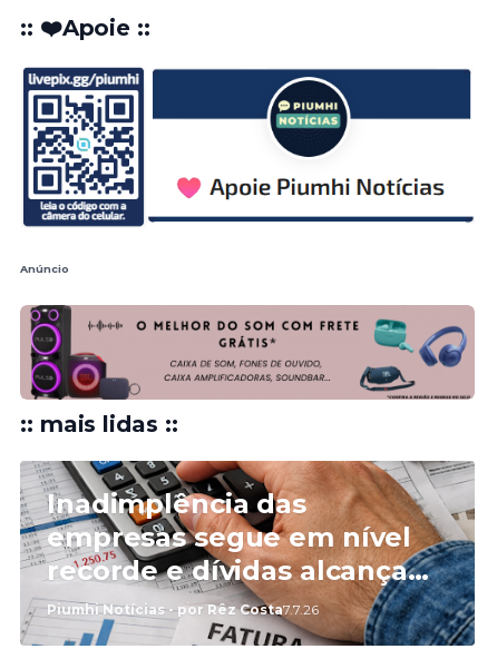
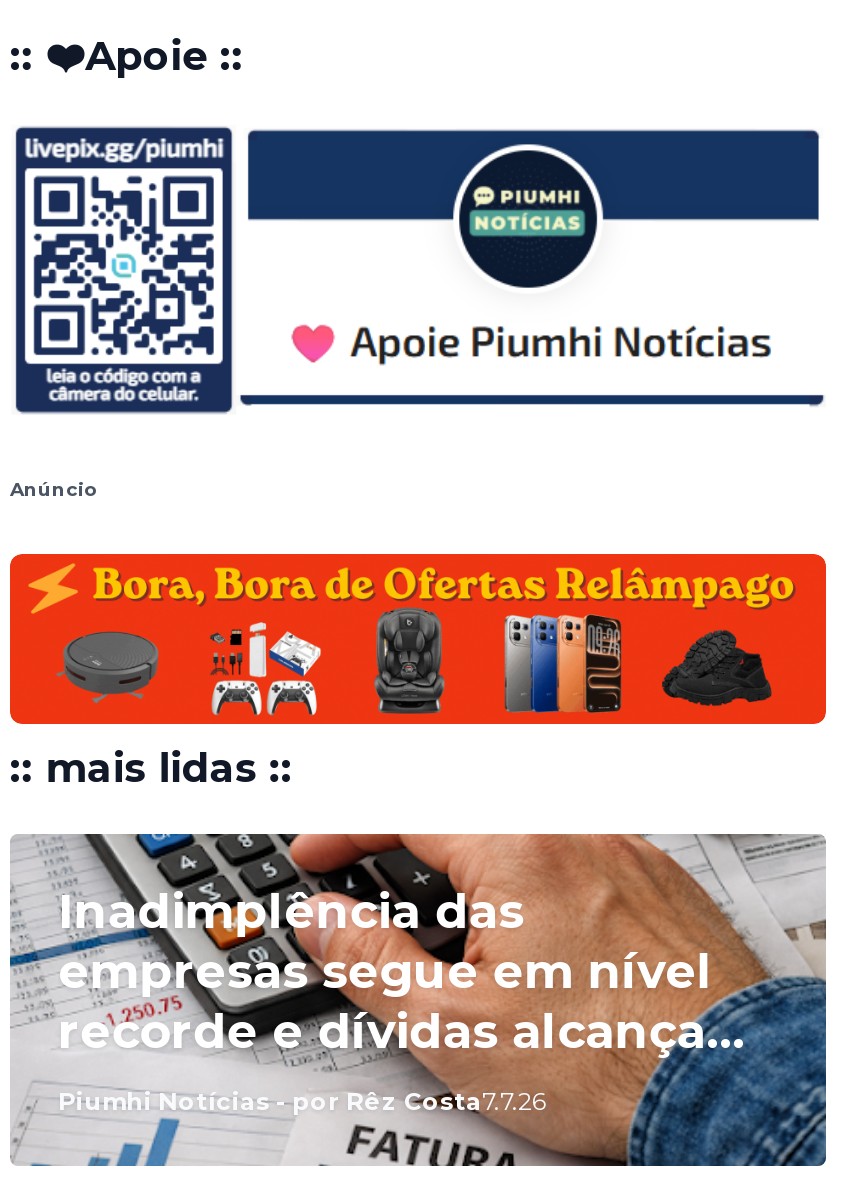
[20,304,475,401] [image] -> [8,552,828,726] [image]

